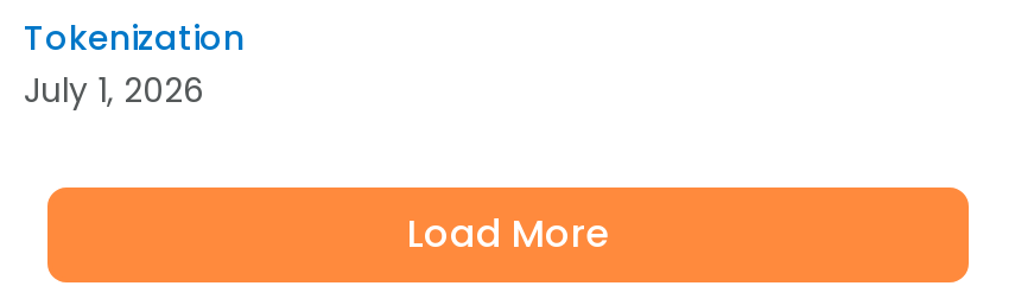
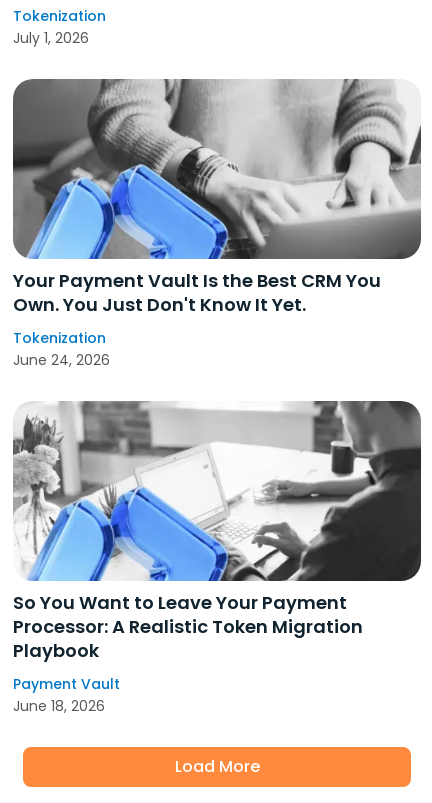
none -> [12,78,422,370] [image] | Your Payment Vault Is the Best CRM You | Own. You Just Don't Know It Yet.‍ | Tokenization | June 24, 2026
none -> [12,400,422,716] [image] | So You Want to Leave Your Payment | Processor: A Realistic Token Migration | Playbook | Payment Vault | June 18, 2026

